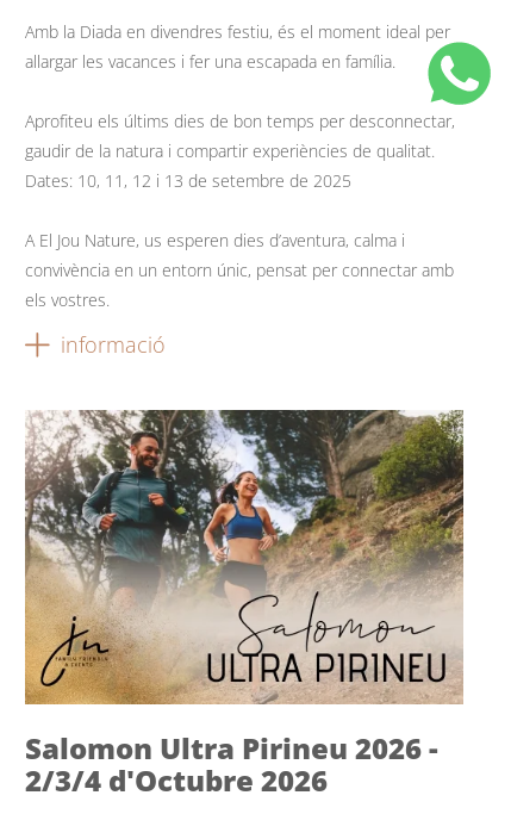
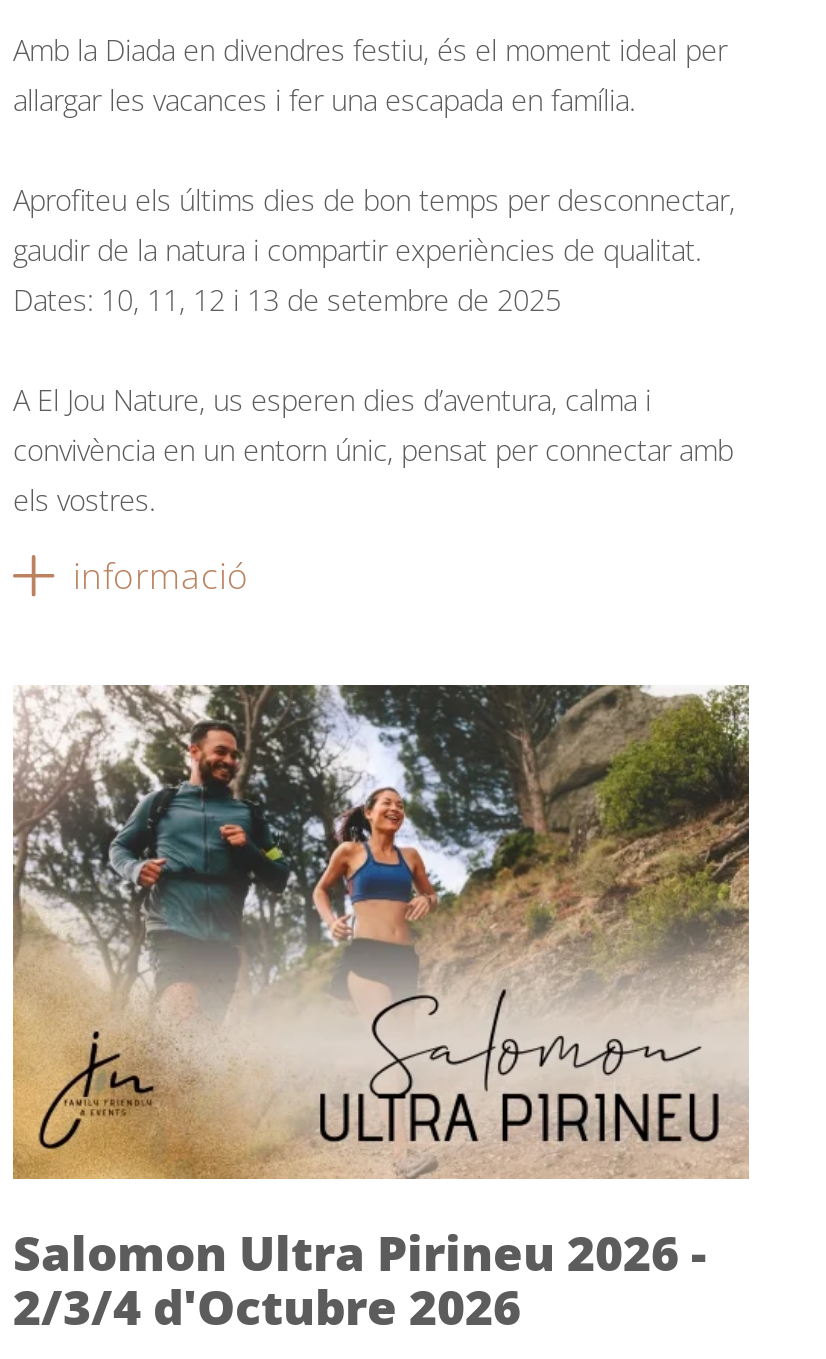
[426,41,492,106] [image] -> none

